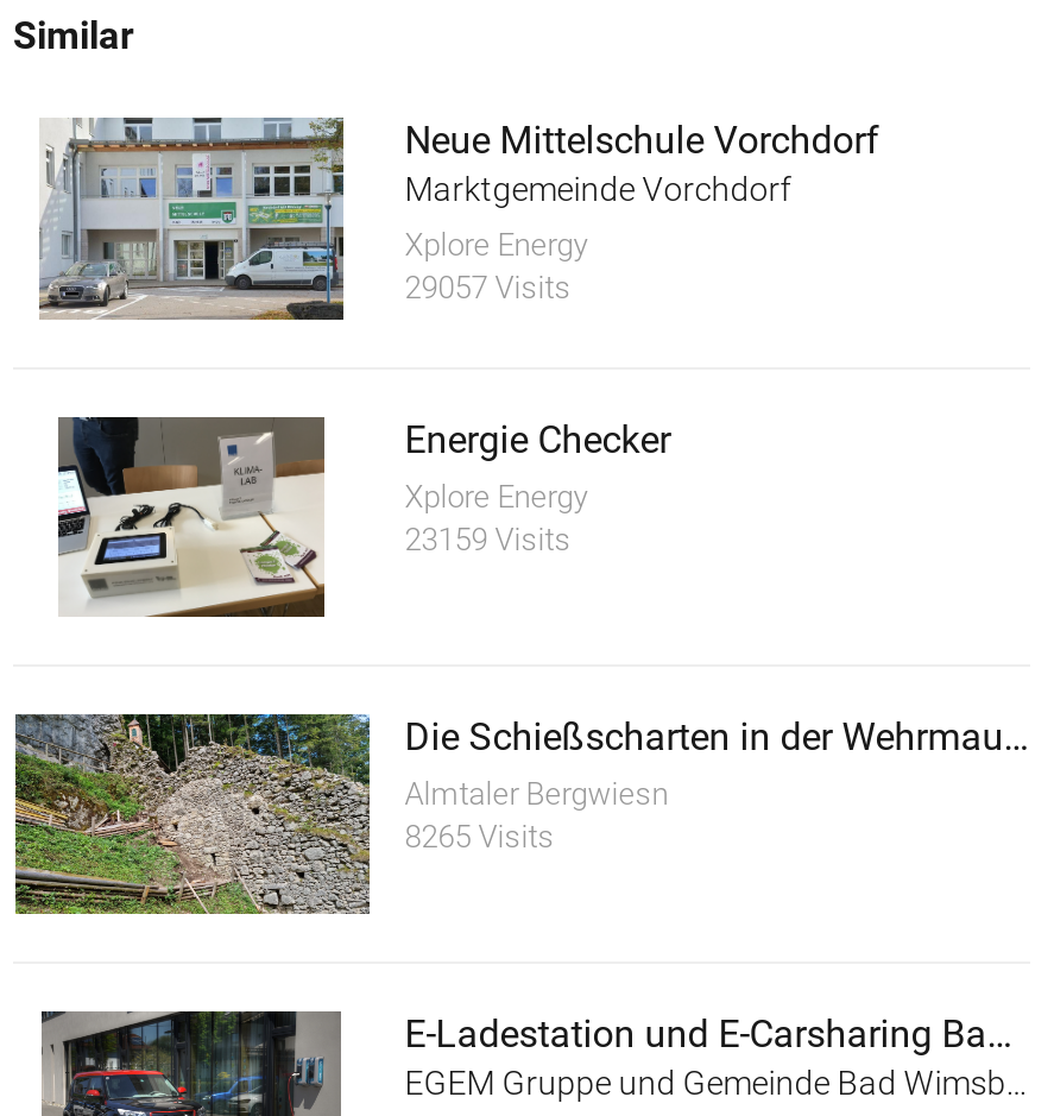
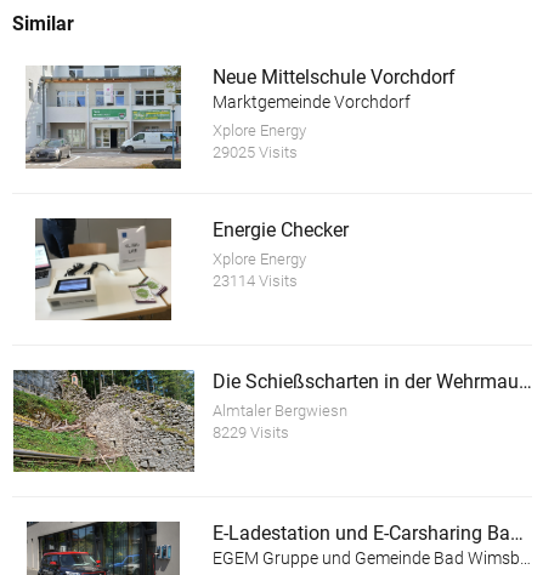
[405,271,571,306] 29057 Visits -> [212,144,297,162] 29025 Visits
[405,521,571,556] 23159 Visits -> [212,271,297,289] 23114 Visits
[405,818,554,854] 8265 Visits -> [212,423,289,441] 8229 Visits

